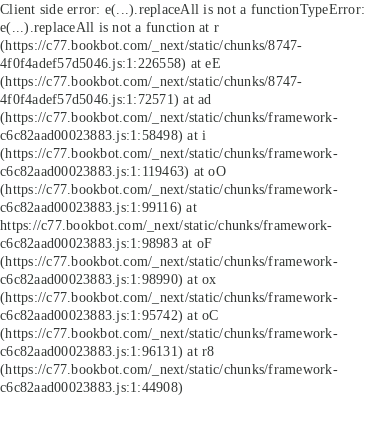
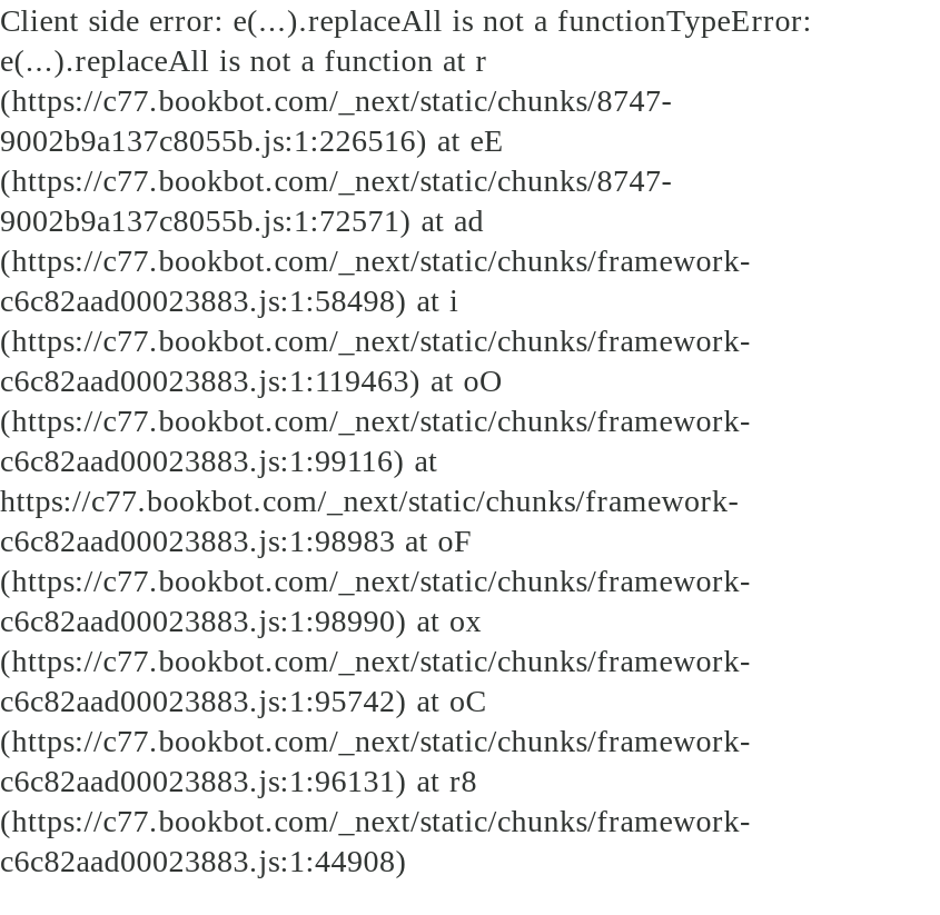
[0,55,221,71] 4f0f4adef57d5046.js:1:226558) at eE -> [0,122,505,158] 9002b9a137c8055b.js:1:226516) at eE
[0,91,211,107] 4f0f4adef57d5046.js:1:72571) at ad -> [0,202,484,238] 9002b9a137c8055b.js:1:72571) at ad

